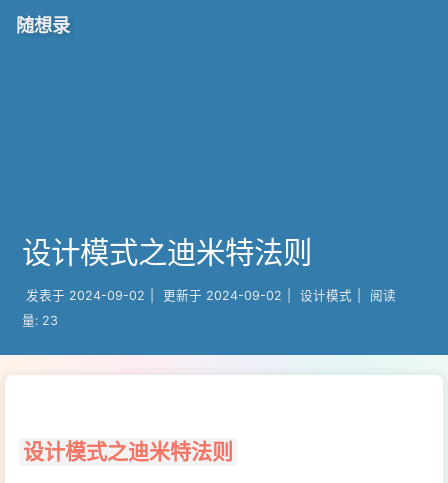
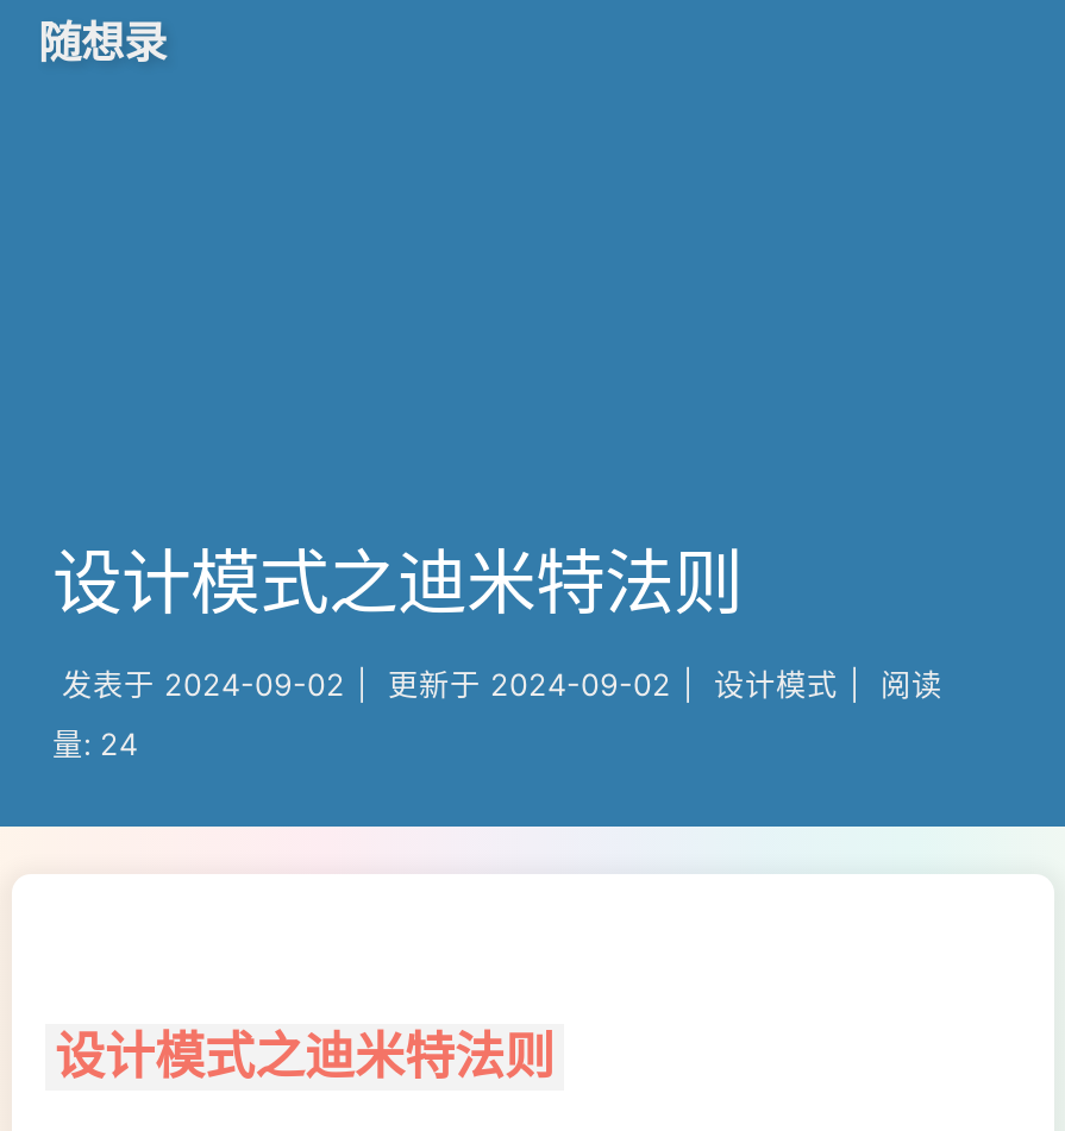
[22,313,58,328] 量: 23 -> [52,727,138,762] 量: 24

